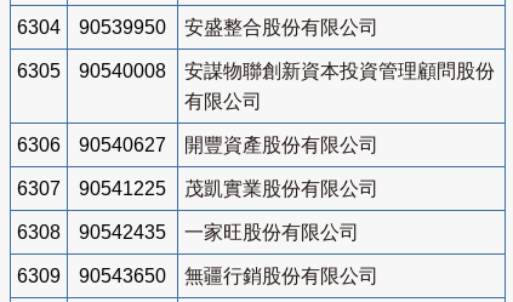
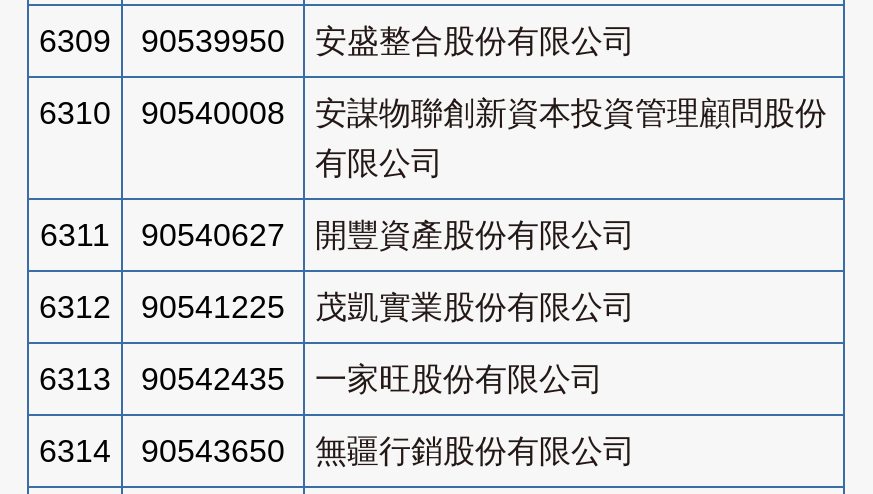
[17,17,378,37] 6304 90539950 安盛整合股份有限公司 -> [39,24,635,58] 6309 90539950 安盛整合股份有限公司
[17,61,495,81] 6305 90540008 安謀物聯創新資本投資管理顧問股份 -> [39,96,827,130] 6310 90540008 安謀物聯創新資本投資管理顧問股份
[17,135,378,155] 6306 90540627 開豐資產股份有限公司 -> [40,218,635,252] 6311 90540627 開豐資產股份有限公司
[17,178,378,199] 6307 90541225 茂凱實業股份有限公司 -> [39,290,635,324] 6312 90541225 茂凱實業股份有限公司
[17,222,359,242] 6308 90542435 一家旺股份有限公司 -> [39,362,603,396] 6313 90542435 一家旺股份有限公司
[17,265,378,286] 6309 90543650 無疆行銷股份有限公司 -> [39,434,635,468] 6314 90543650 無疆行銷股份有限公司

